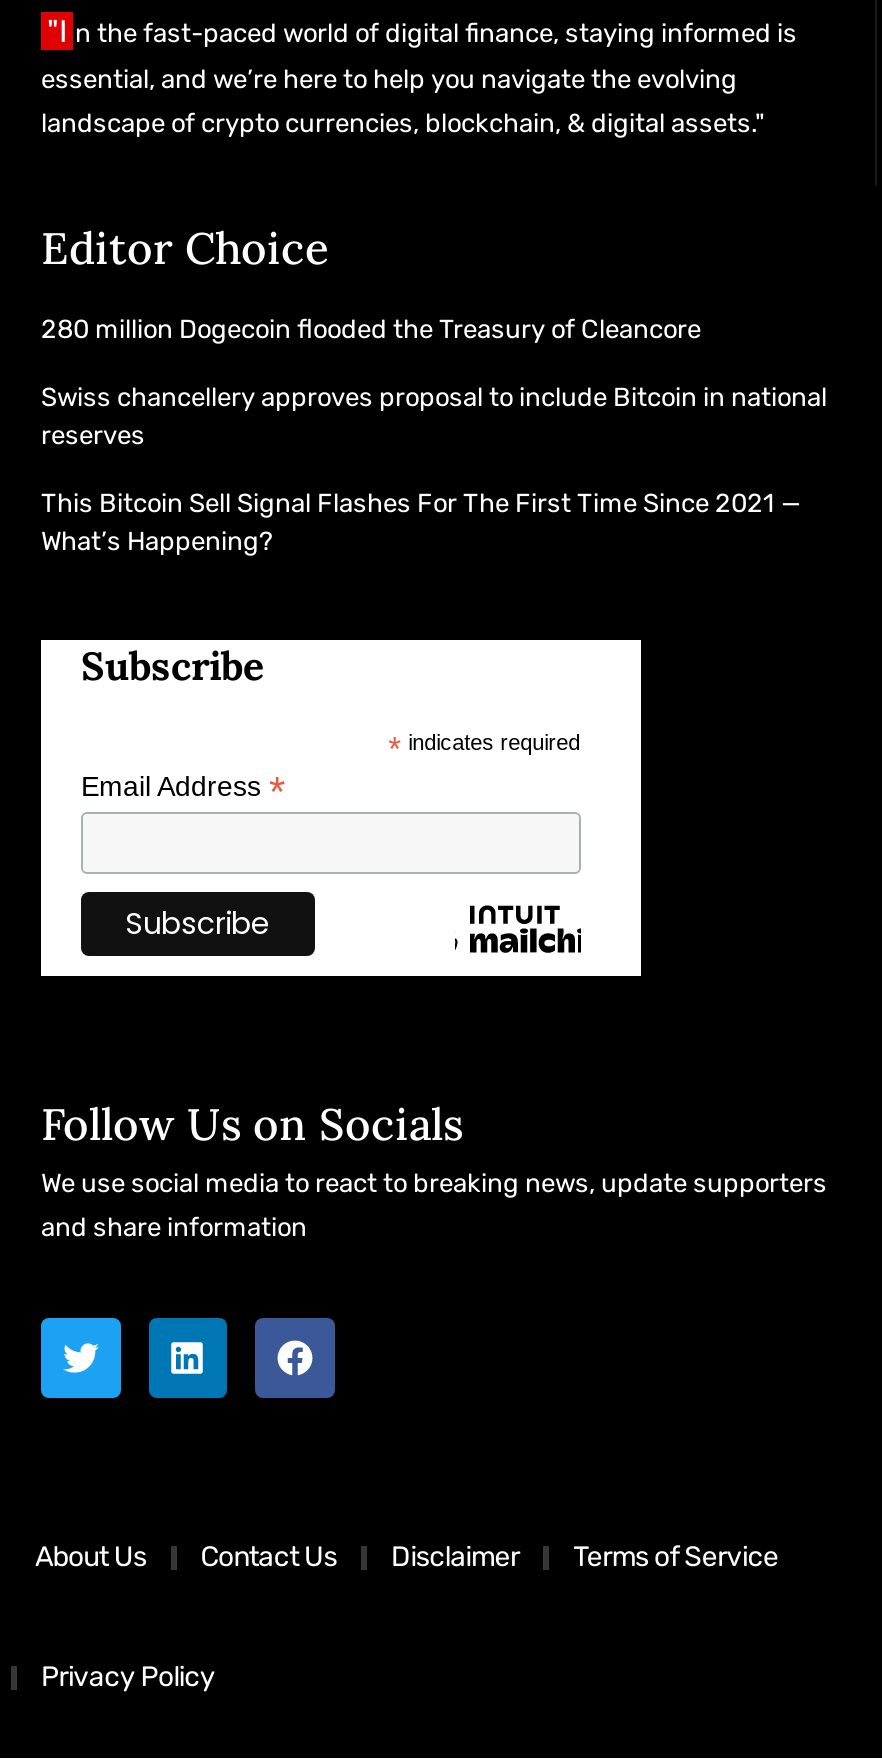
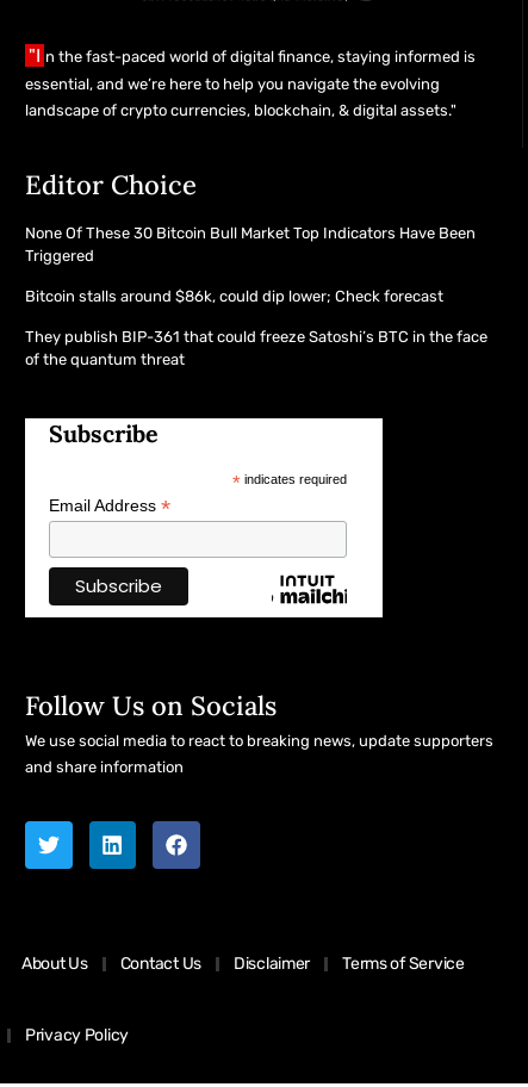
[41,315,701,345] 280 million Dogecoin flooded the Treasury of Cleancore -> [25,224,476,264] None Of These 30 Bitcoin Bull Market Top Indicators Have Been | Triggered
[41,383,827,451] Swiss chancellery approves proposal to include Bitcoin in national | reserves -> [25,287,443,305] Bitcoin stalls around $86k, could dip lower; Check forecast
[41,489,801,557] This Bitcoin Sell Signal Flashes For The First Time Since 2021 — | What’s Happening? -> [25,327,487,368] They publish BIP-361 that could freeze Satoshi’s BTC in the face | of the quantum threat

